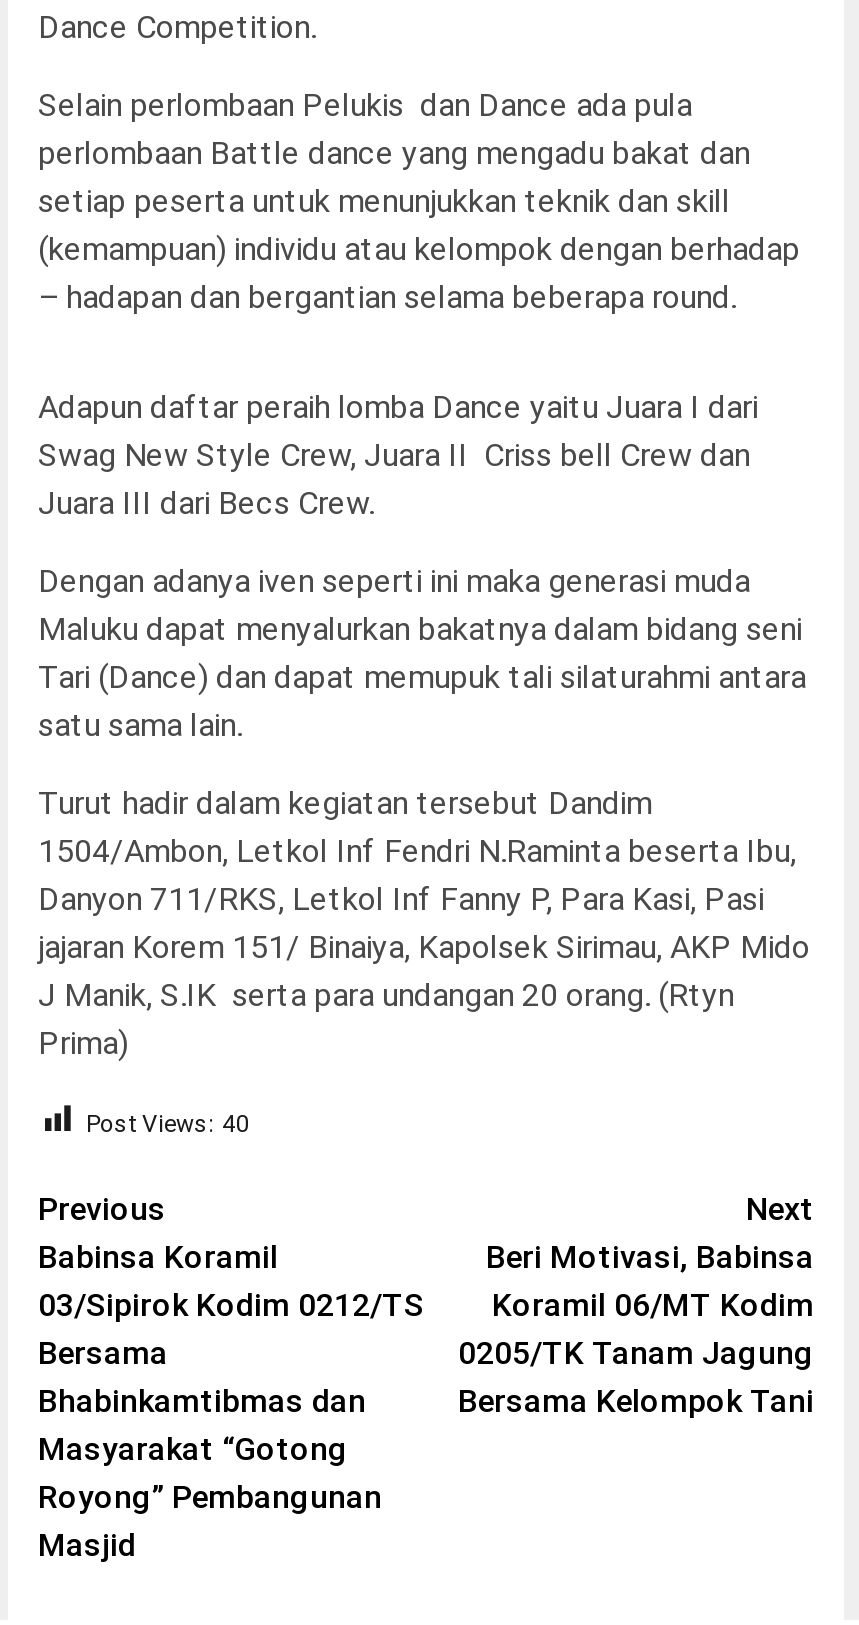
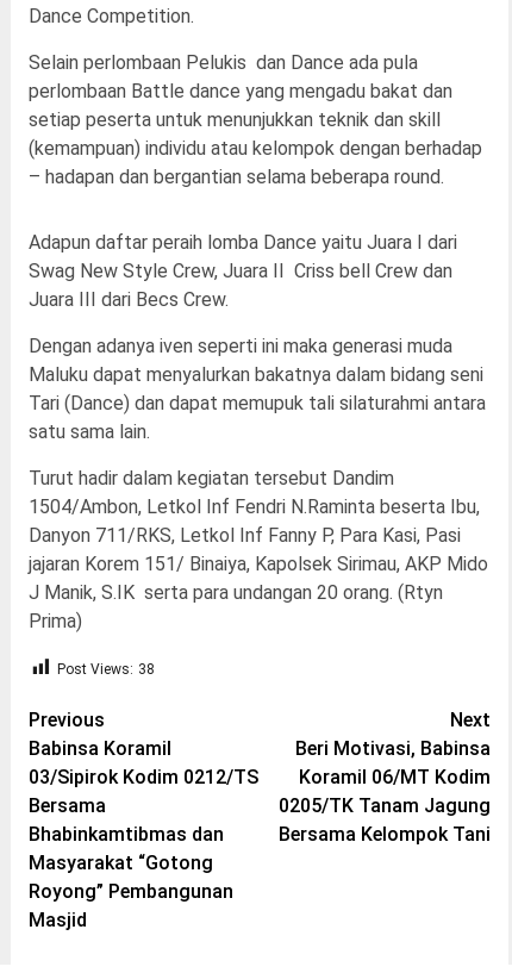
[86,1110,250,1138] Post Views: 40 -> [57,661,155,677] Post Views: 38

